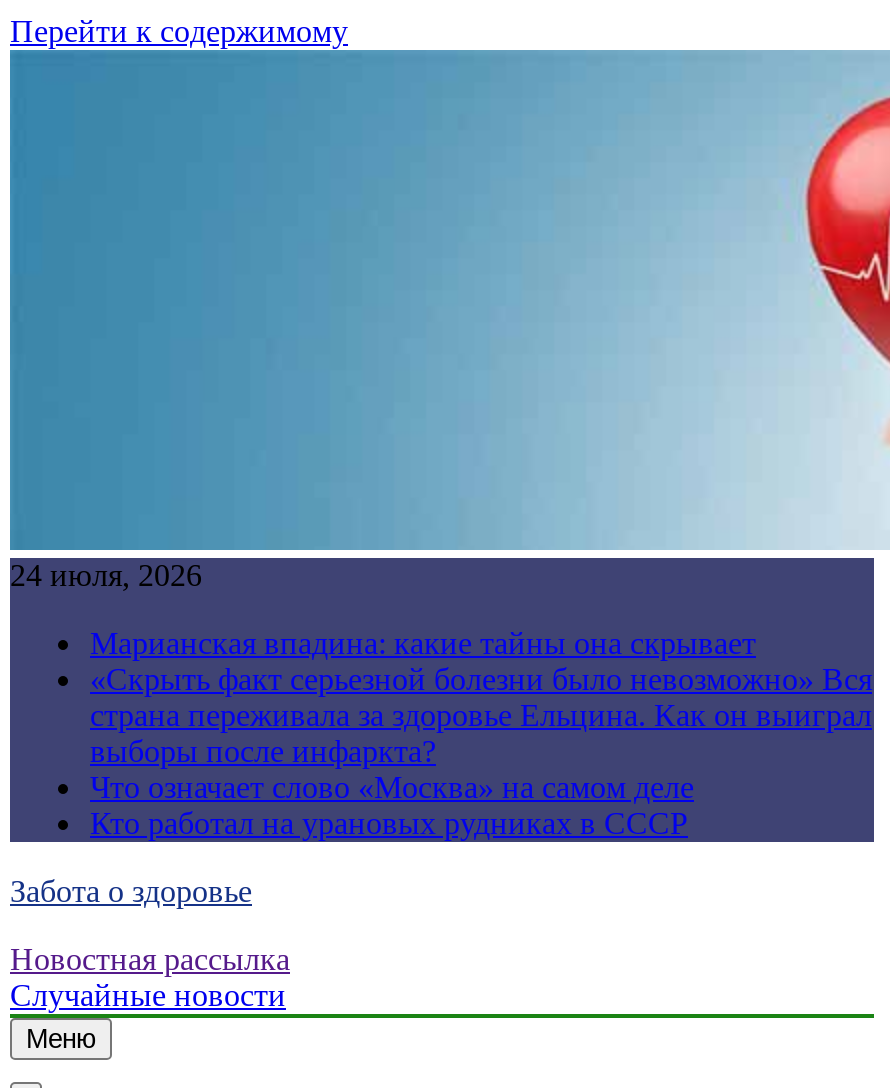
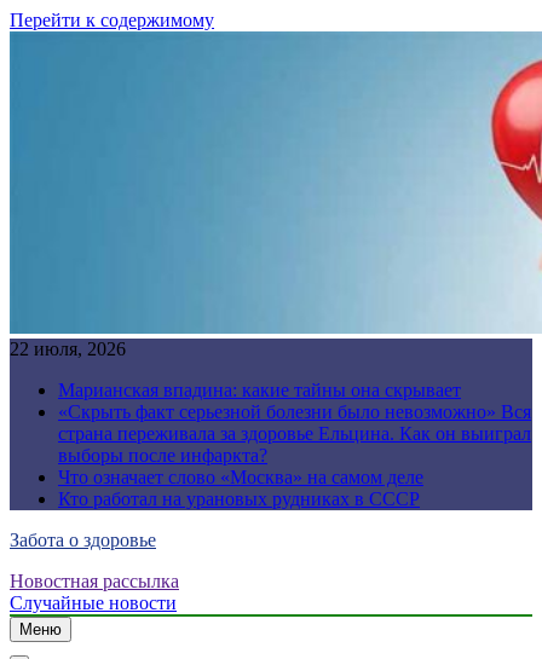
[10,558,202,592] 24 июля, 2026 -> [10,339,126,359] 22 июля, 2026

